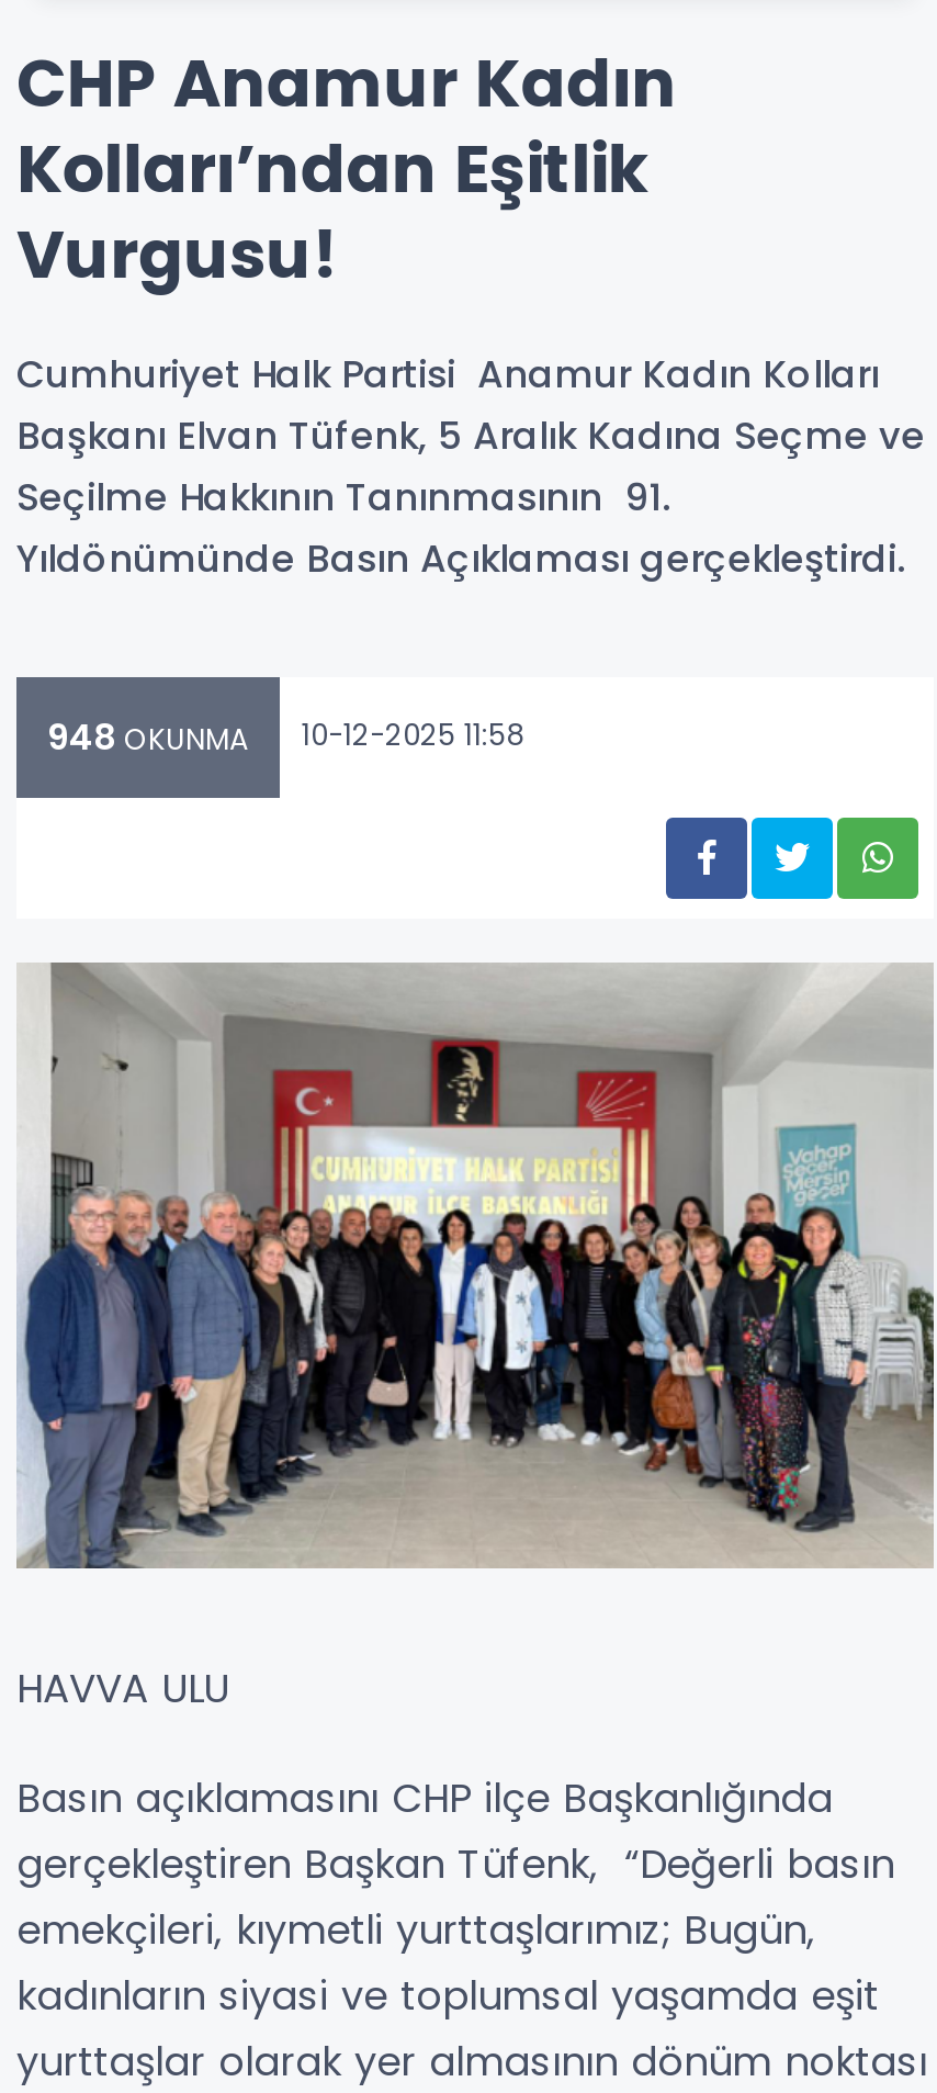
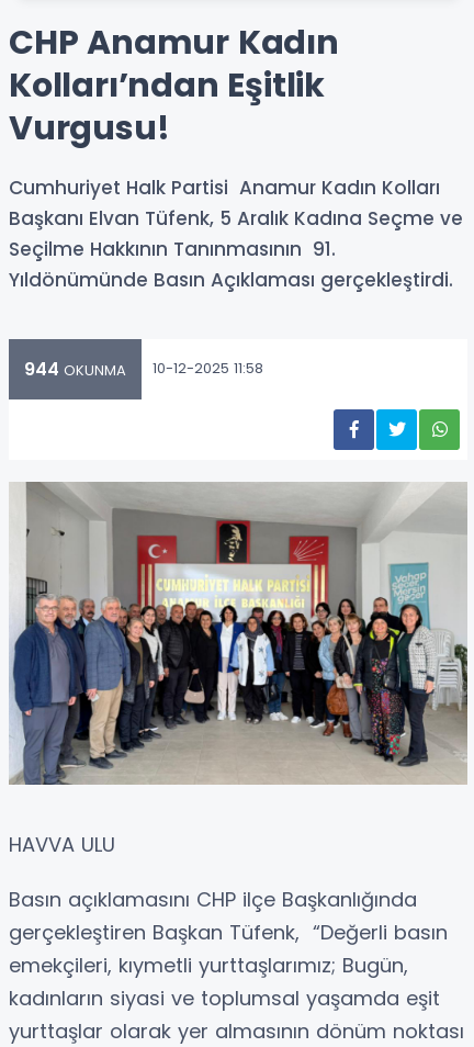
[47,711,523,762] 948 OKUNMA 10-12-2025 11:58 -> [24,356,263,381] 944 OKUNMA 10-12-2025 11:58

